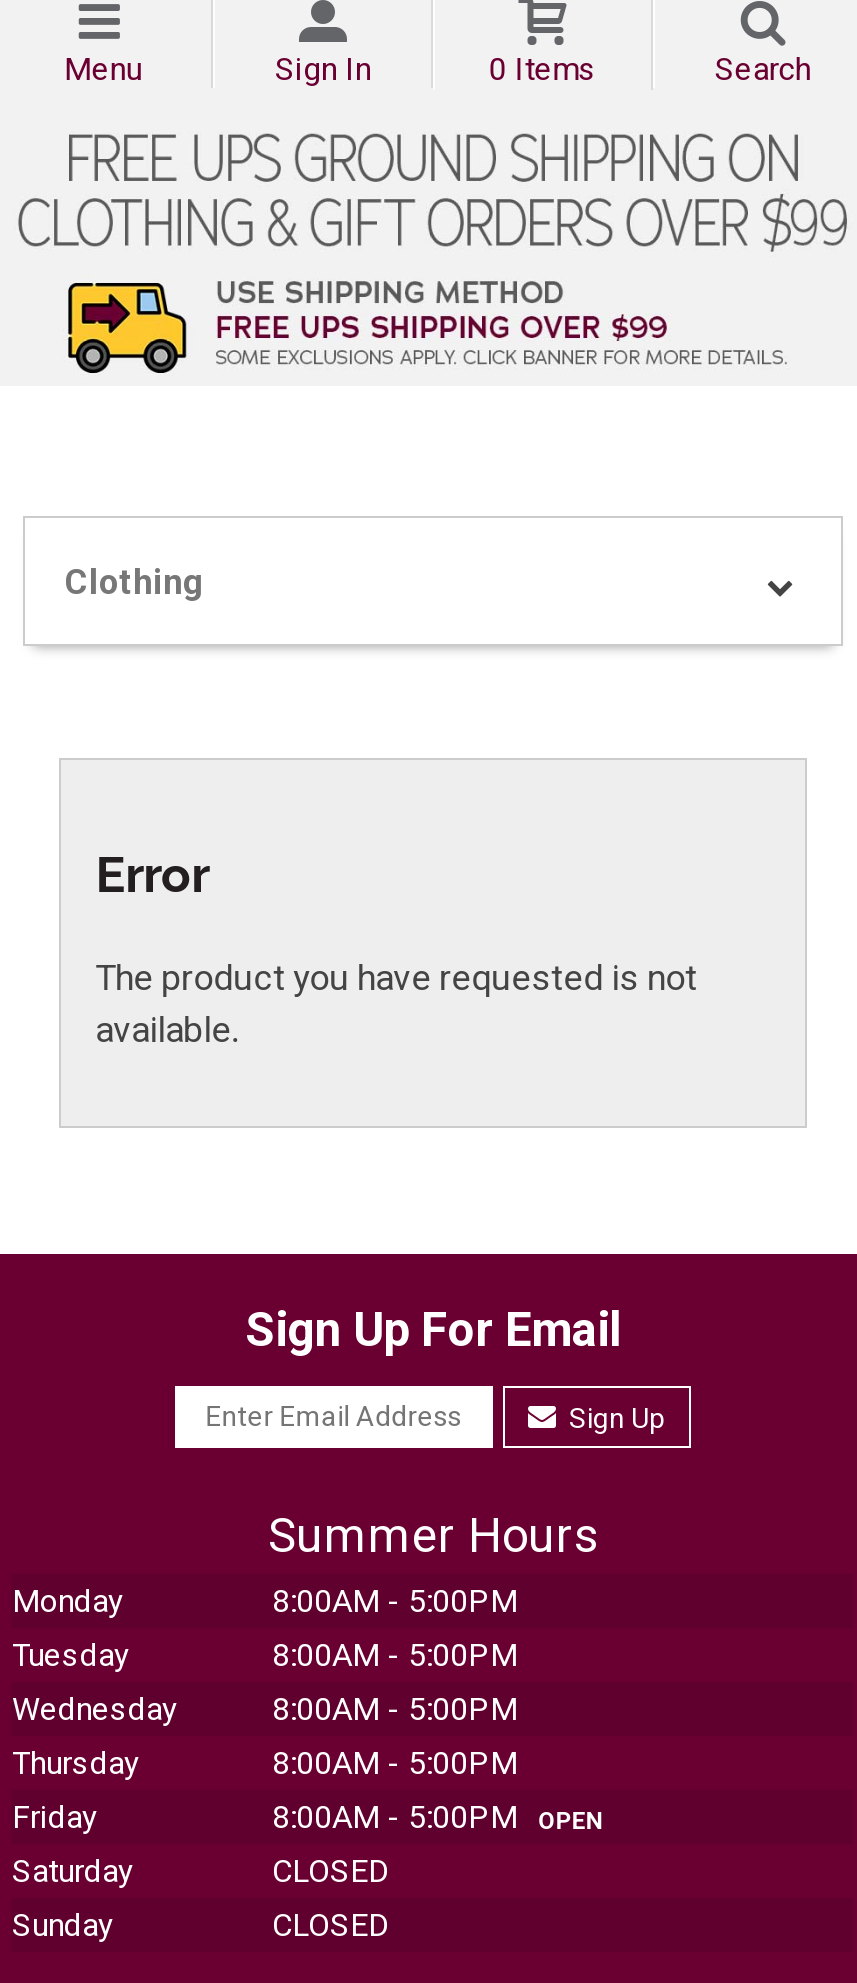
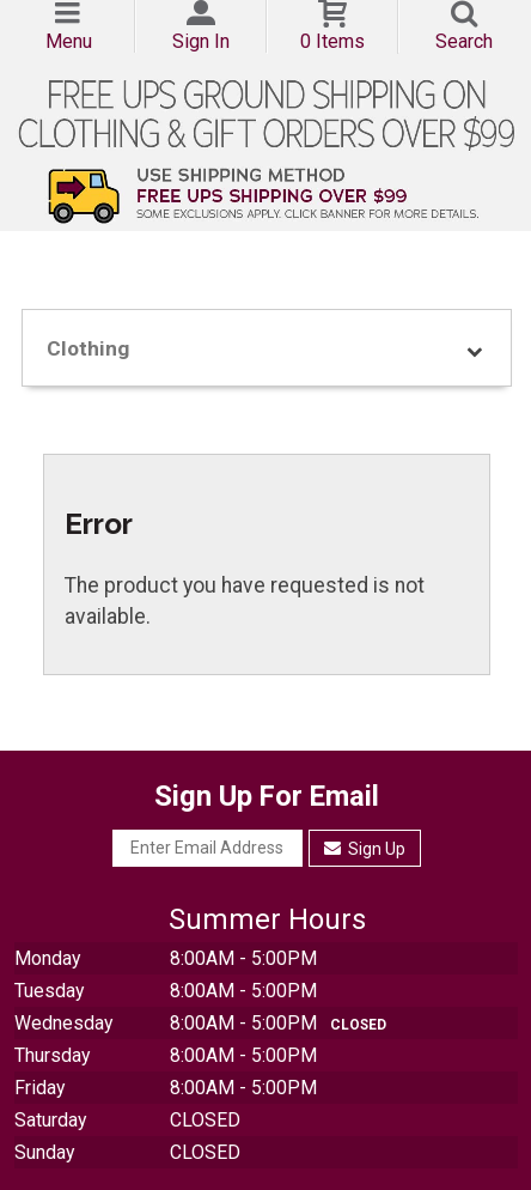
[272,1691,518,1729] 8:00AM - 5:00PM -> [170,1012,386,1035] 8:00AM - 5:00PM CLOSED
[272,1799,604,1837] 8:00AM - 5:00PM OPEN -> [170,1077,317,1099] 8:00AM - 5:00PM

